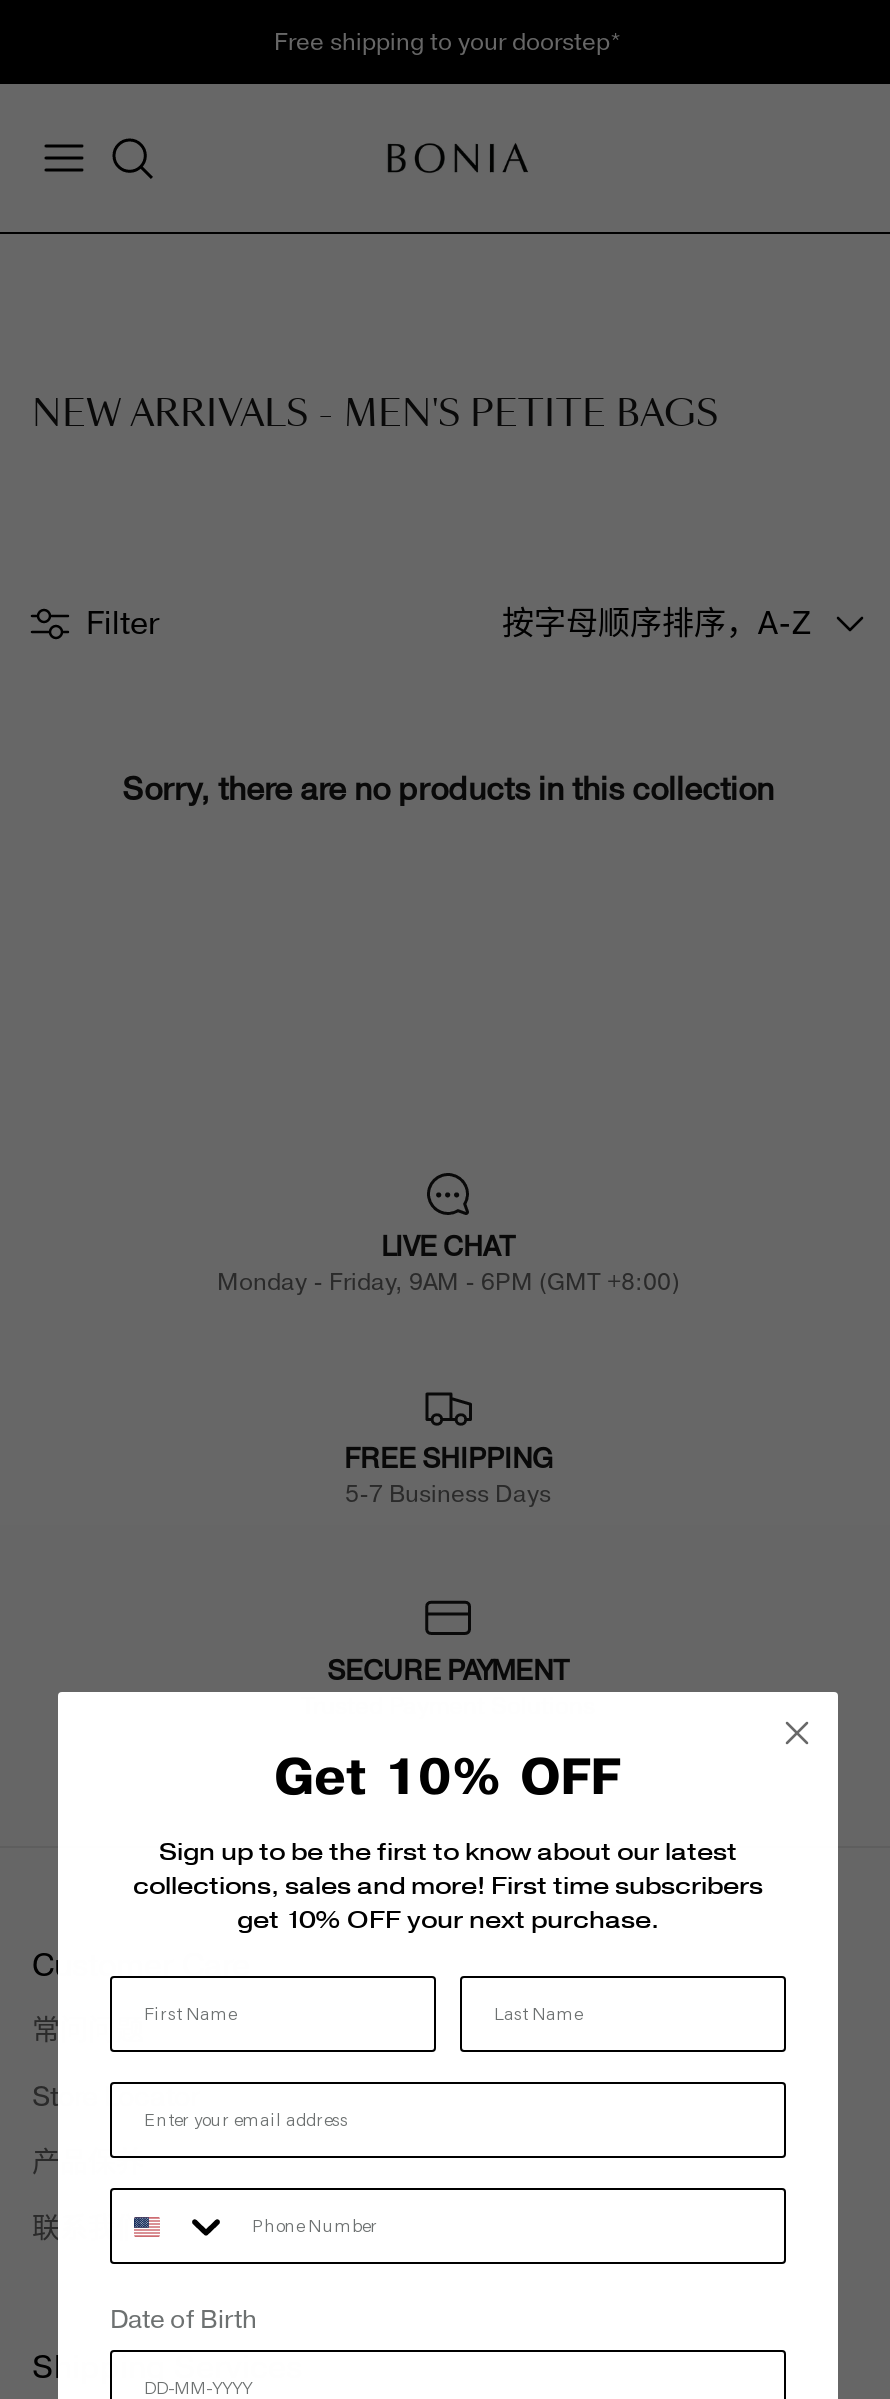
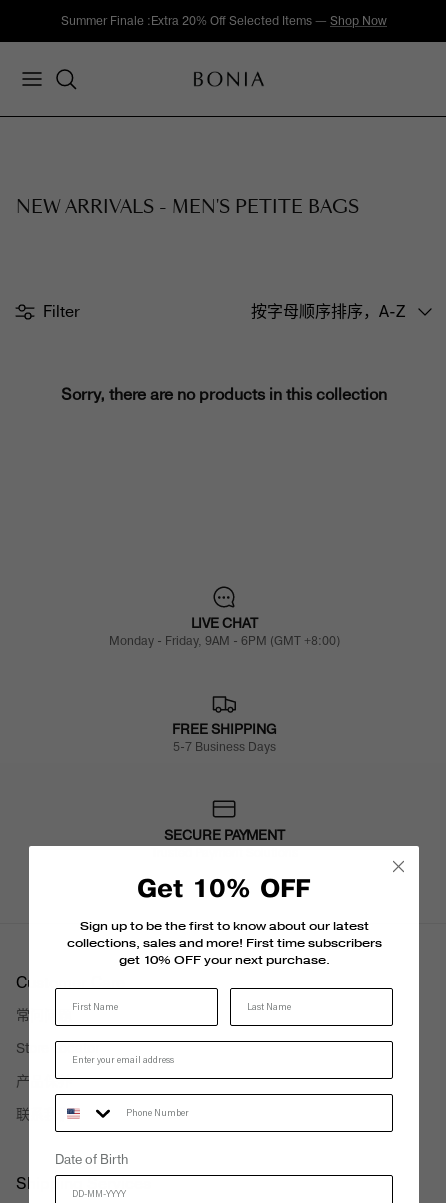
[274,25,622,57] Free shipping to your doorstep* -> [61,12,387,28] Summer Finale :Extra 20% Off Selected Items — Shop Now

